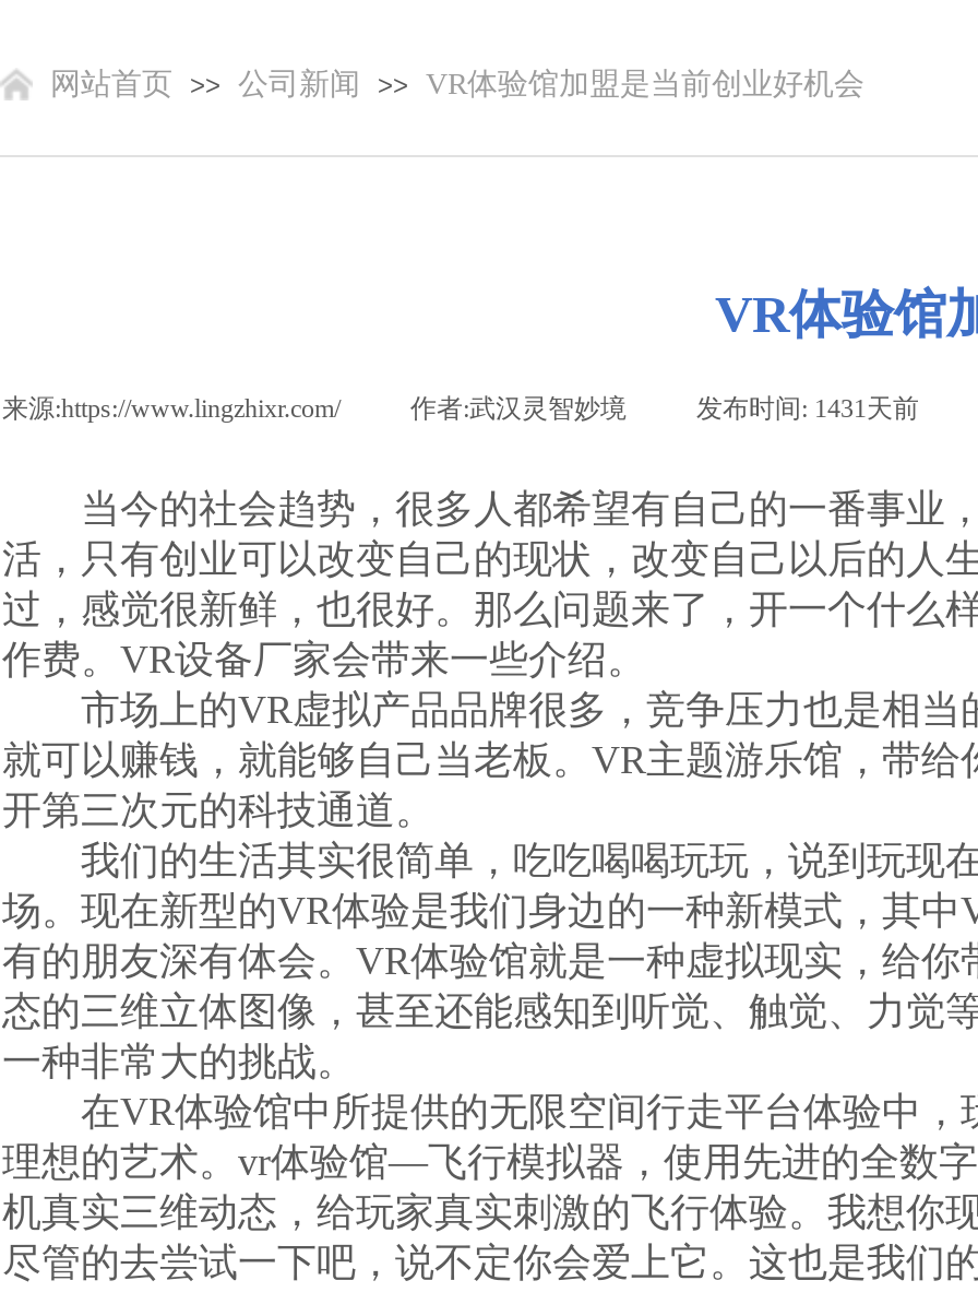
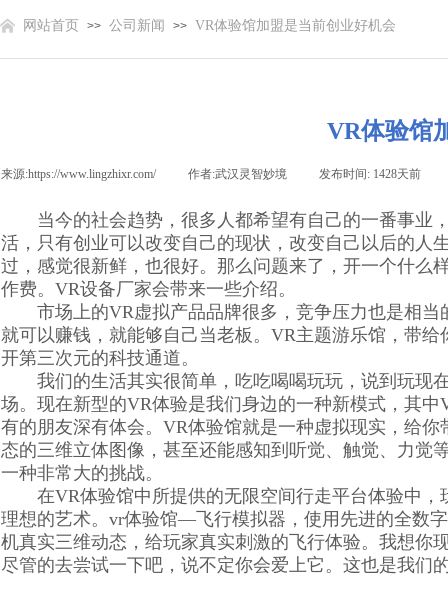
[696,393,919,424] 发布时间: 1431天前 -> [319,167,421,181] 发布时间: 1428天前

